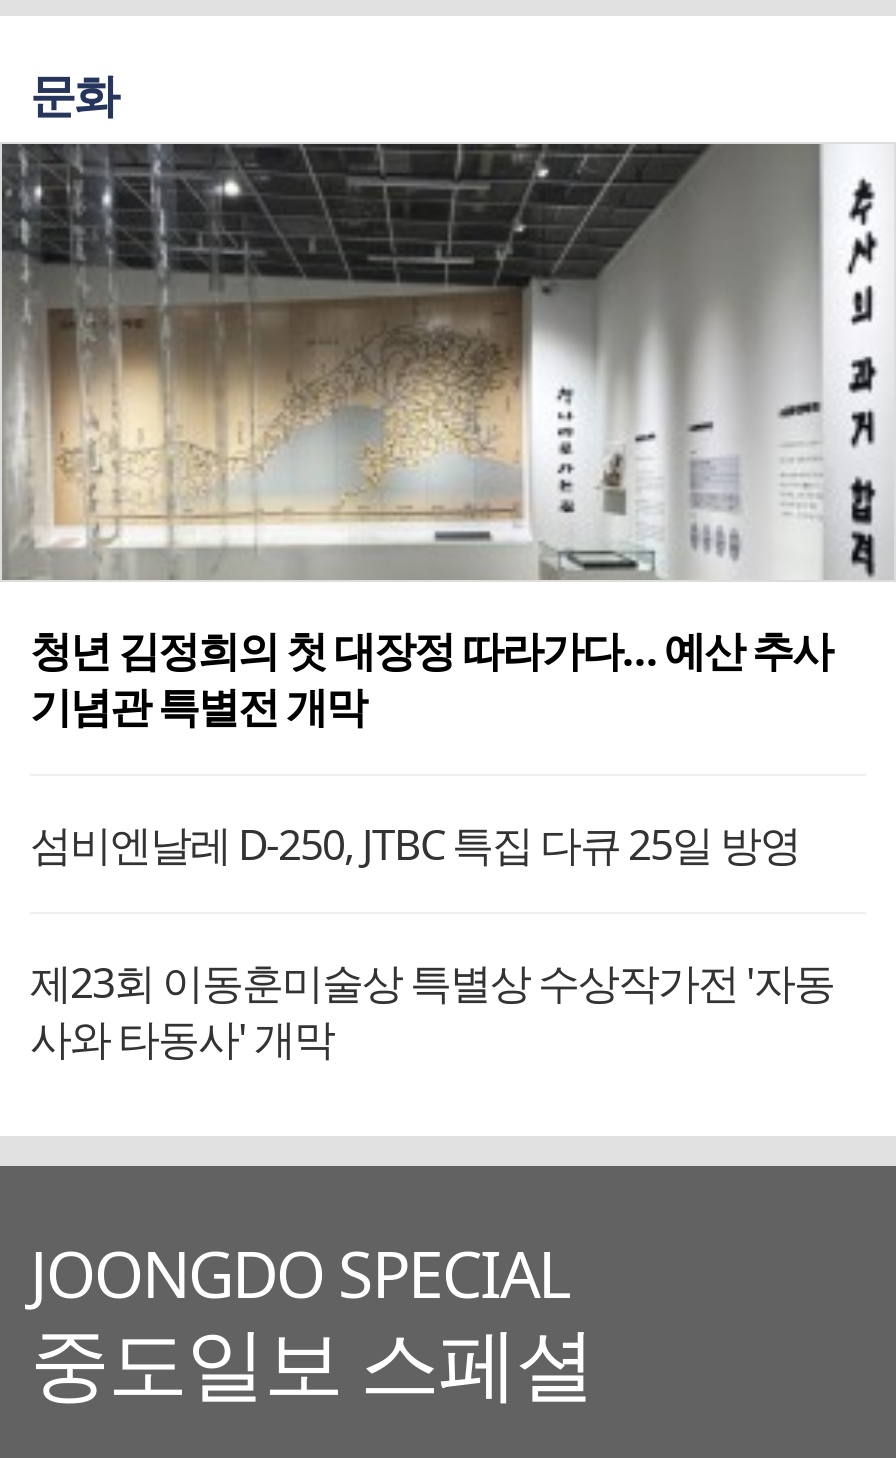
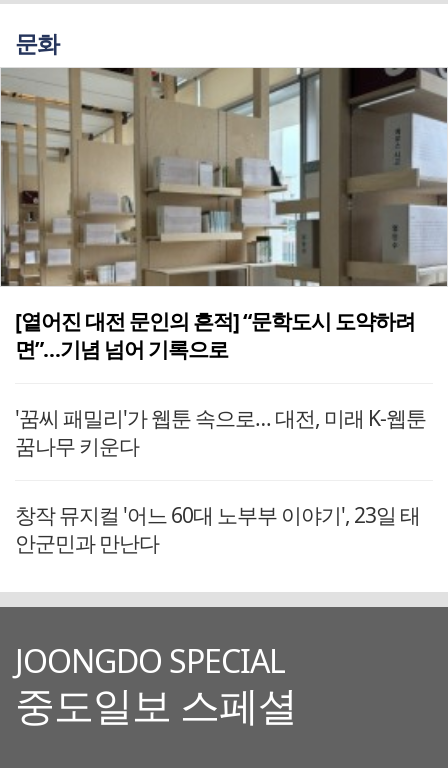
[6,142,890,734] [image] | 청년 김정희의 첫 대장정 따라가다… 예산 추사 | 기념관 특별전 개막 -> [3,67,445,363] [image] | [옅어진 대전 문인의 흔적] “문학도시 도약하려 | 면”…기념 넘어 기록으로
[30,816,800,872] 섬비엔날레 D-250, JTBC 특집 다큐 25일 방영 -> [15,404,426,460] '꿈씨 패밀리'가 웹툰 속으로… 대전, 미래 K-웹툰 | 꿈나무 키운다
[30,954,834,1066] 제23회 이동훈미술상 특별상 수상작가전 '자동 | 사와 타동사' 개막 -> [15,501,420,557] 창작 뮤지컬 '어느 60대 노부부 이야기', 23일 태 | 안군민과 만난다

